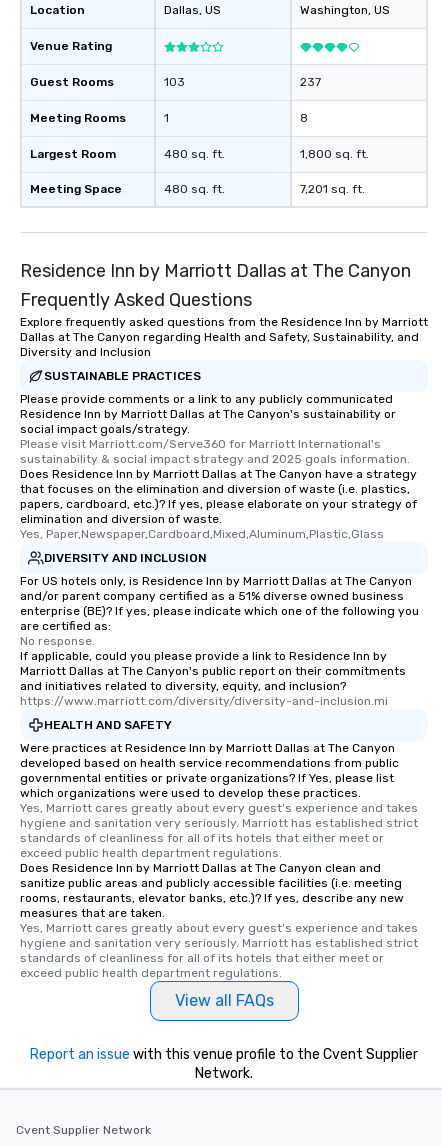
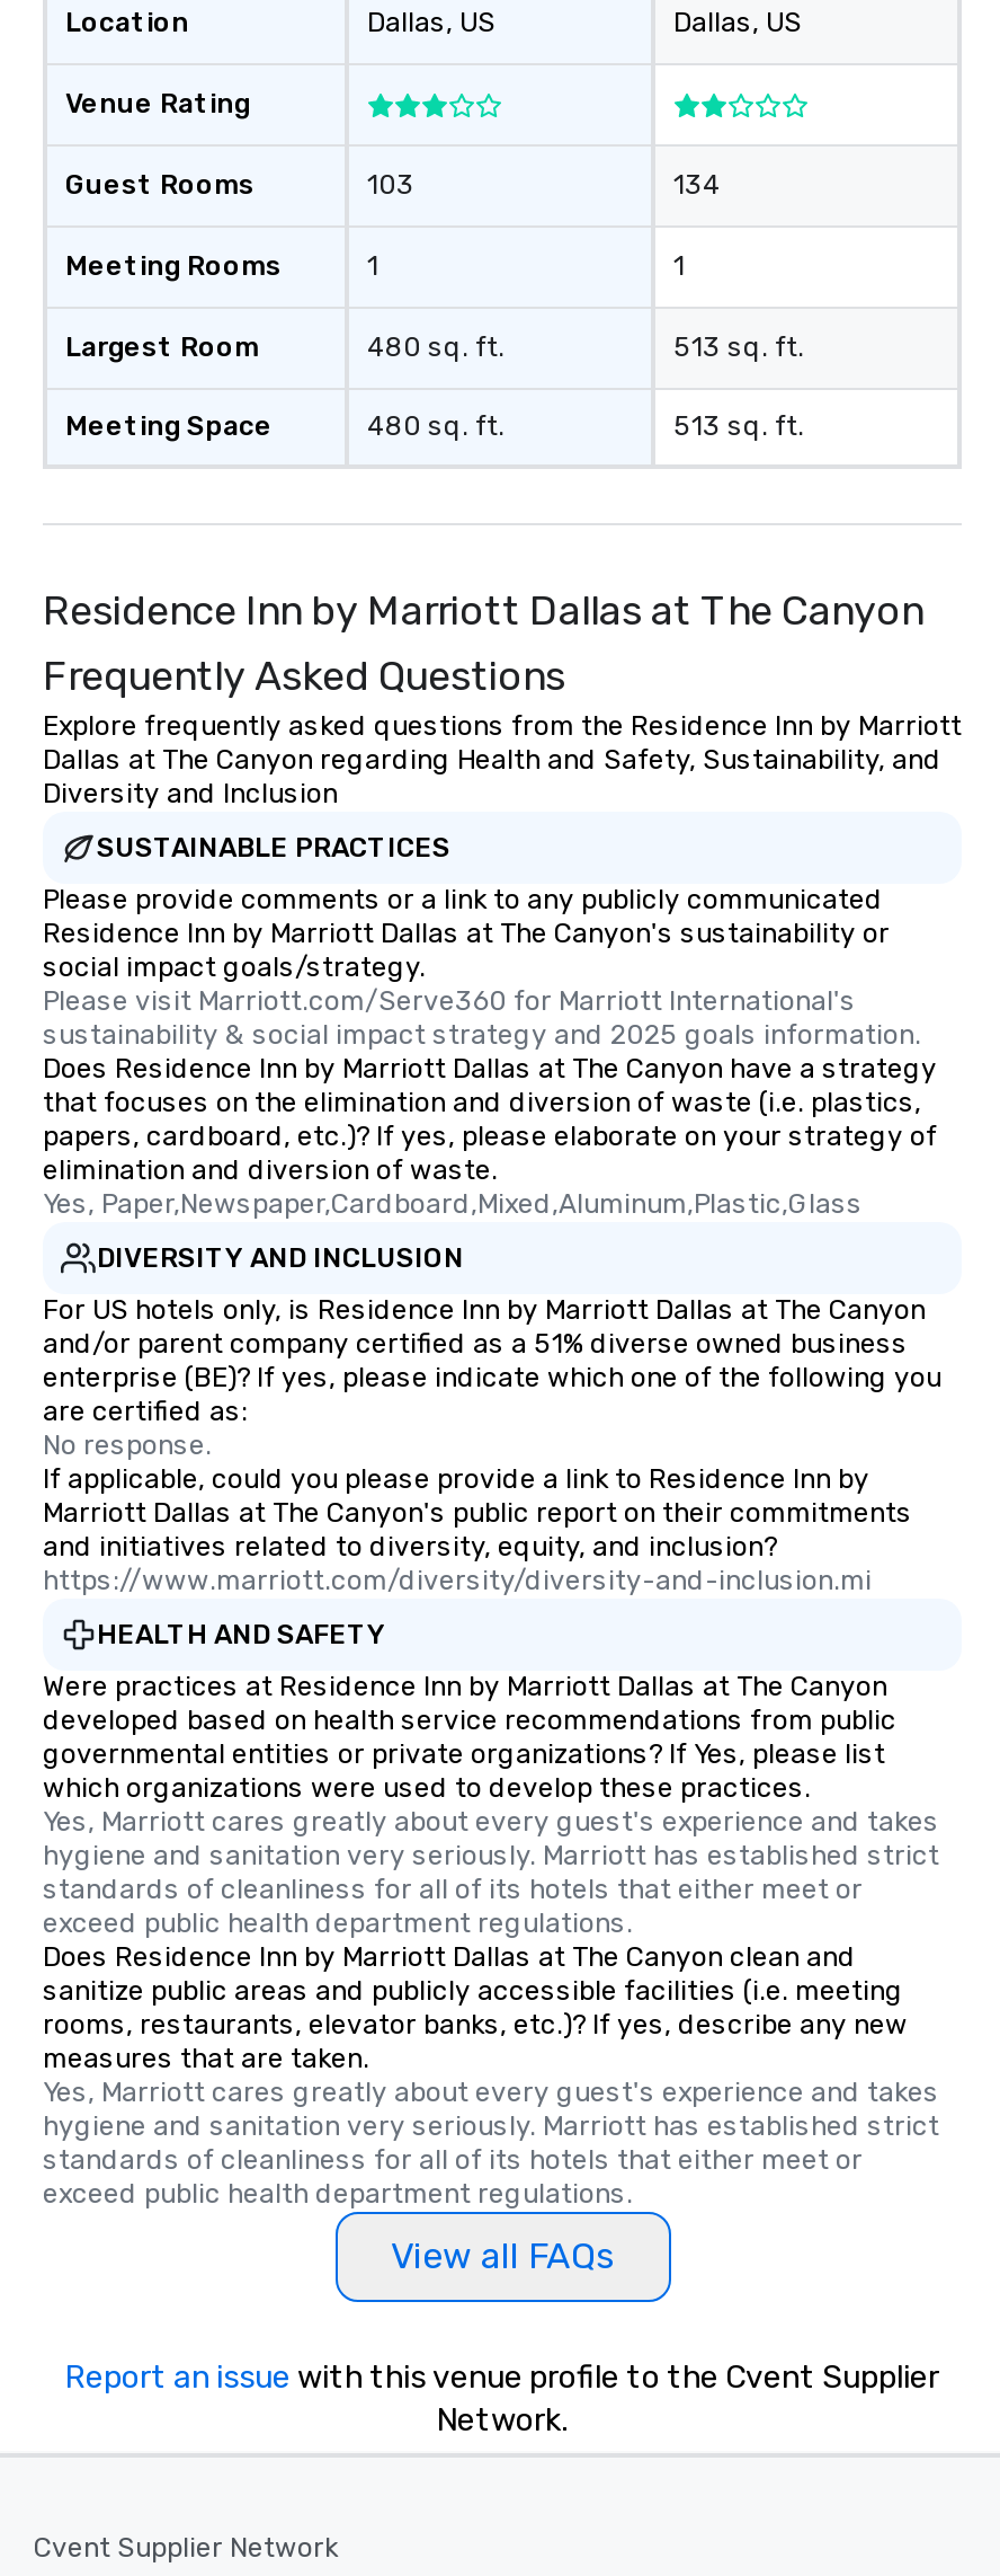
[300,3,390,17] Washington, US -> [673,7,802,38] Dallas, US
[300,75,321,89] 237 -> [673,169,721,201] 134
[300,111,308,125] 8 -> [673,250,685,282] 1
[300,147,369,161] 1,800 sq. ft. -> [673,331,804,363] 513 sq. ft.
[300,182,365,196] 7,201 sq. ft. -> [673,410,804,442] 513 sq. ft.

